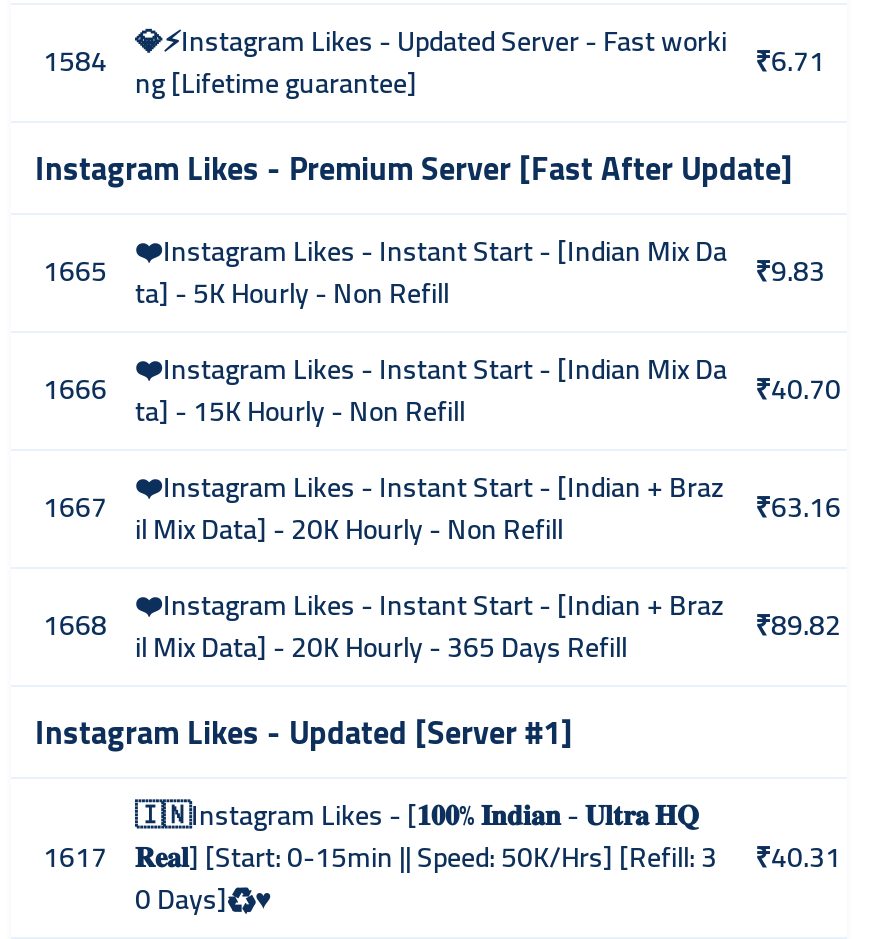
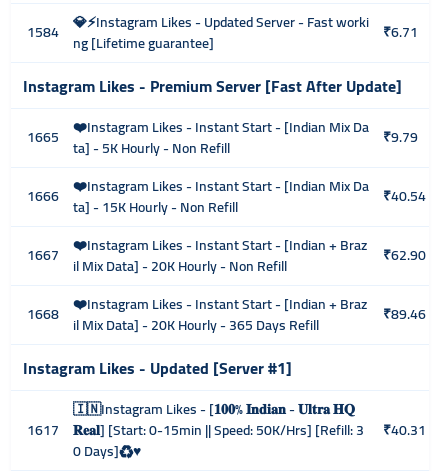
[755,245,825,297] ₹9.83 -> [383,124,418,150] ₹9.79
[755,363,841,415] ₹40.70 -> [383,183,426,209] ₹40.54
[755,481,841,533] ₹63.16 -> [383,242,426,268] ₹62.90
[755,599,841,651] ₹89.82 -> [383,301,426,327] ₹89.46

